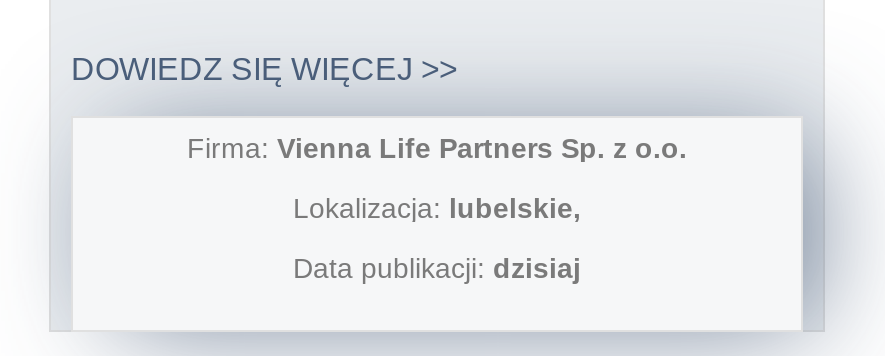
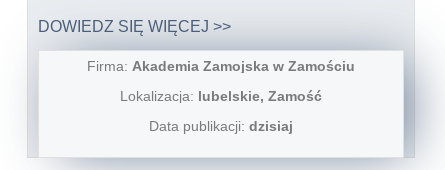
[187,131,687,163] Firma: Vienna Life Partners Sp. z o.o. -> [87,57,355,73] Firma: Akademia Zamojska w Zamościu
[293,191,581,223] Lokalizacja: lubelskie, -> [120,87,322,103] Lokalizacja: lubelskie, Zamość

